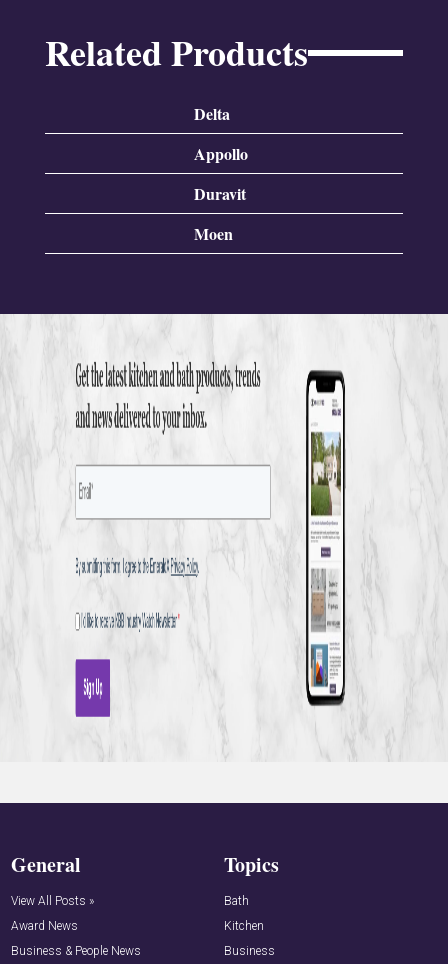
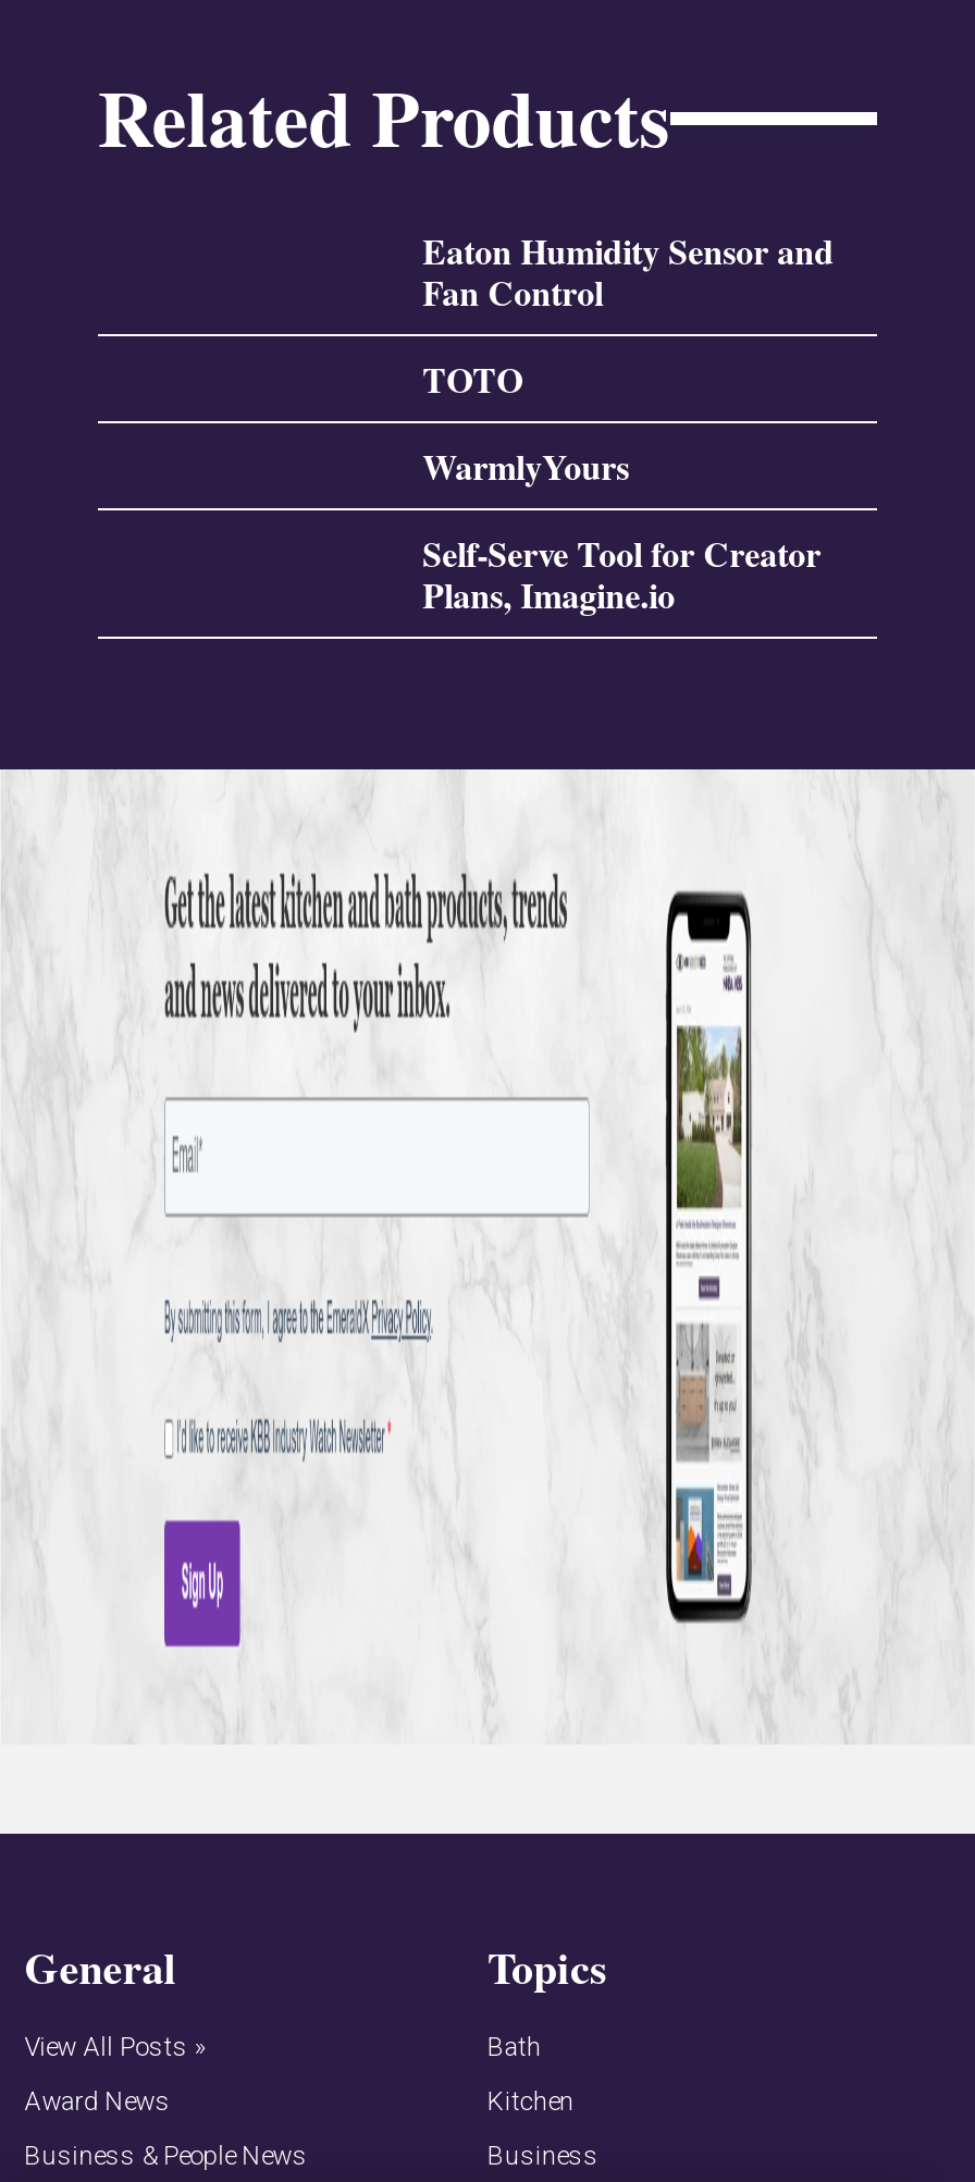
[194,102,230,125] Delta -> [422,225,834,317] Eaton Humidity Sensor and | Fan Control
[194,142,248,165] Appollo -> [422,354,523,404] TOTO
[194,182,246,205] Duravit -> [422,441,629,491] WarmlyYours
[194,222,233,245] Moen -> [422,528,821,619] Self-Serve Tool for Creator | Plans, Imagine.io

